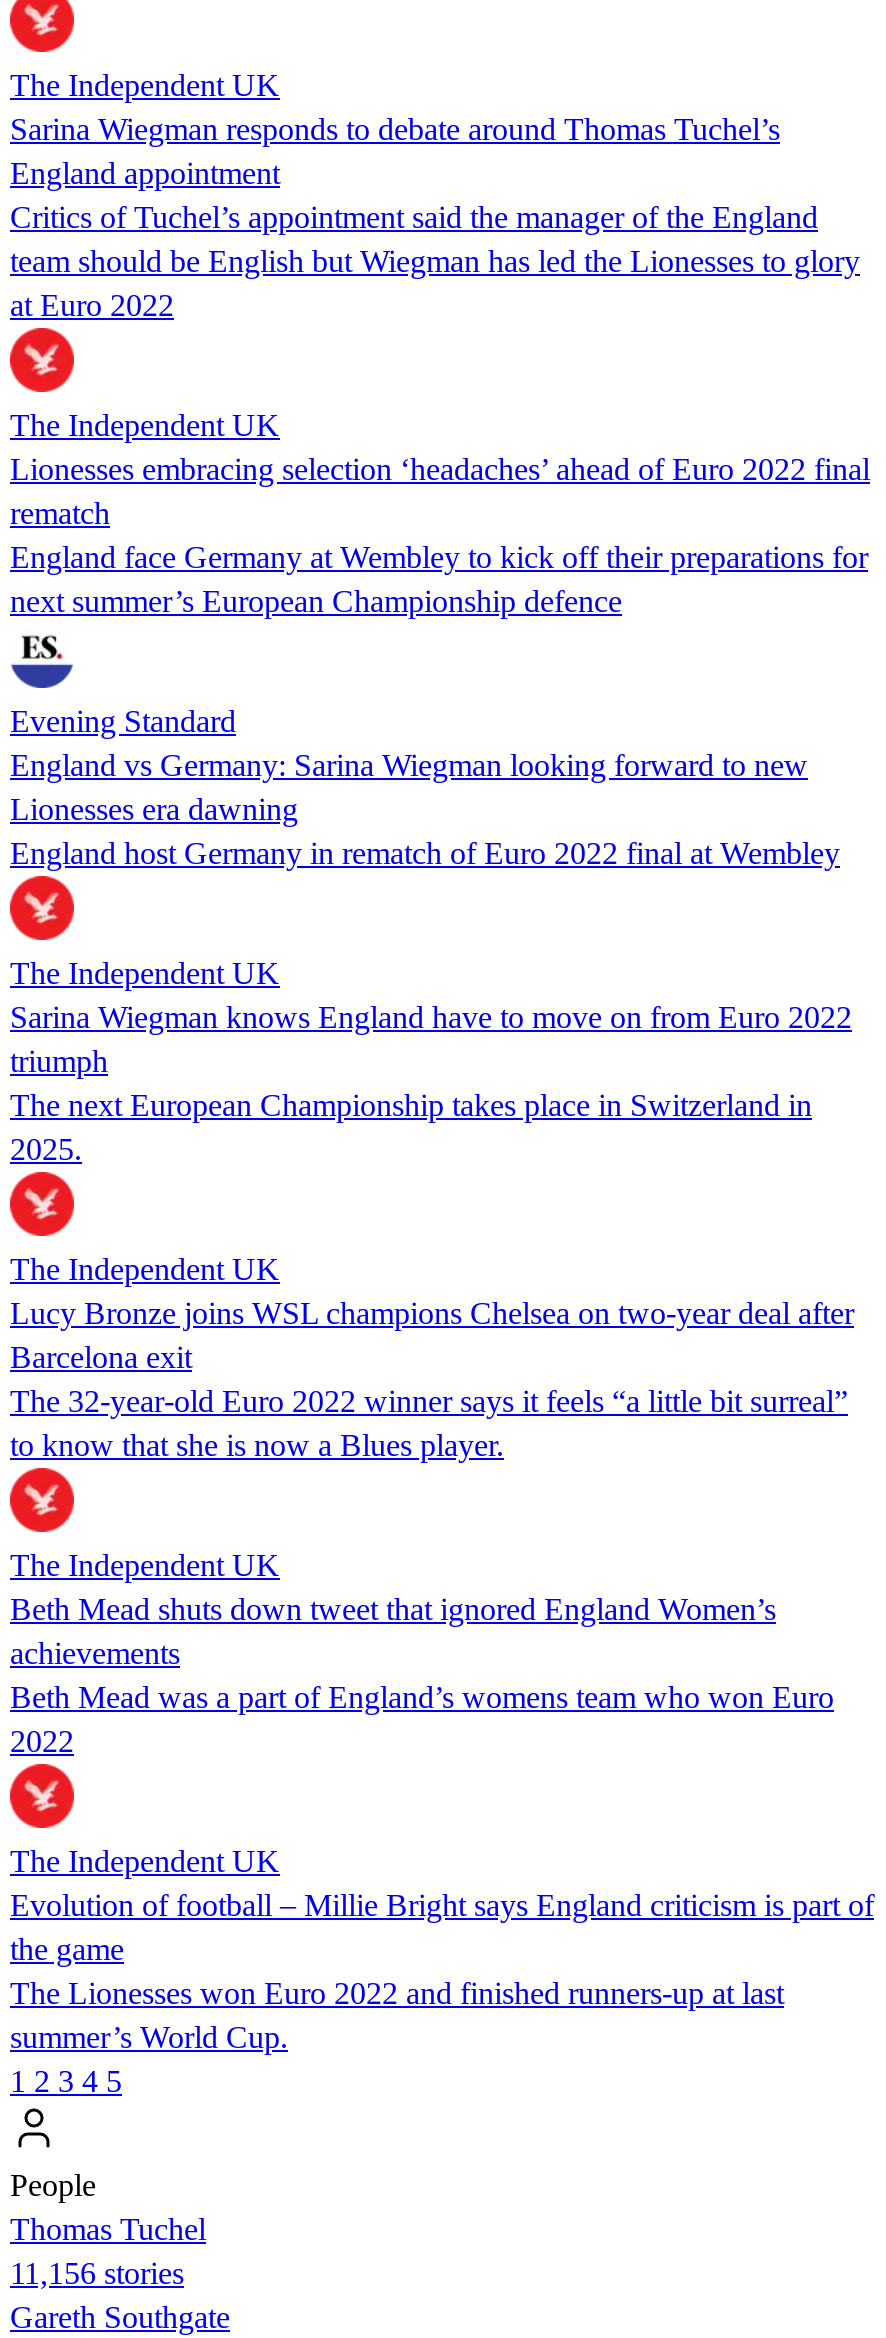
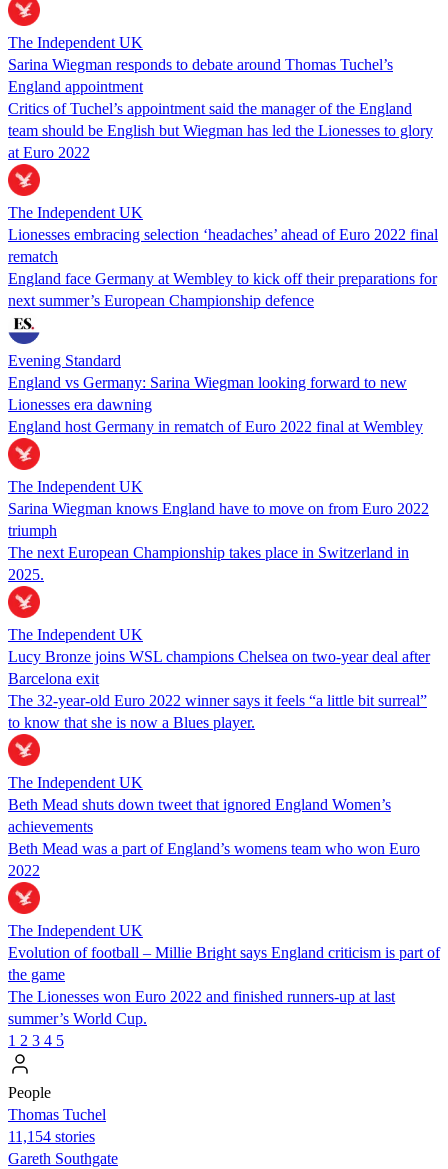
[10,2256,184,2290] 11,156 stories -> [8,1128,95,1145] 11,154 stories

